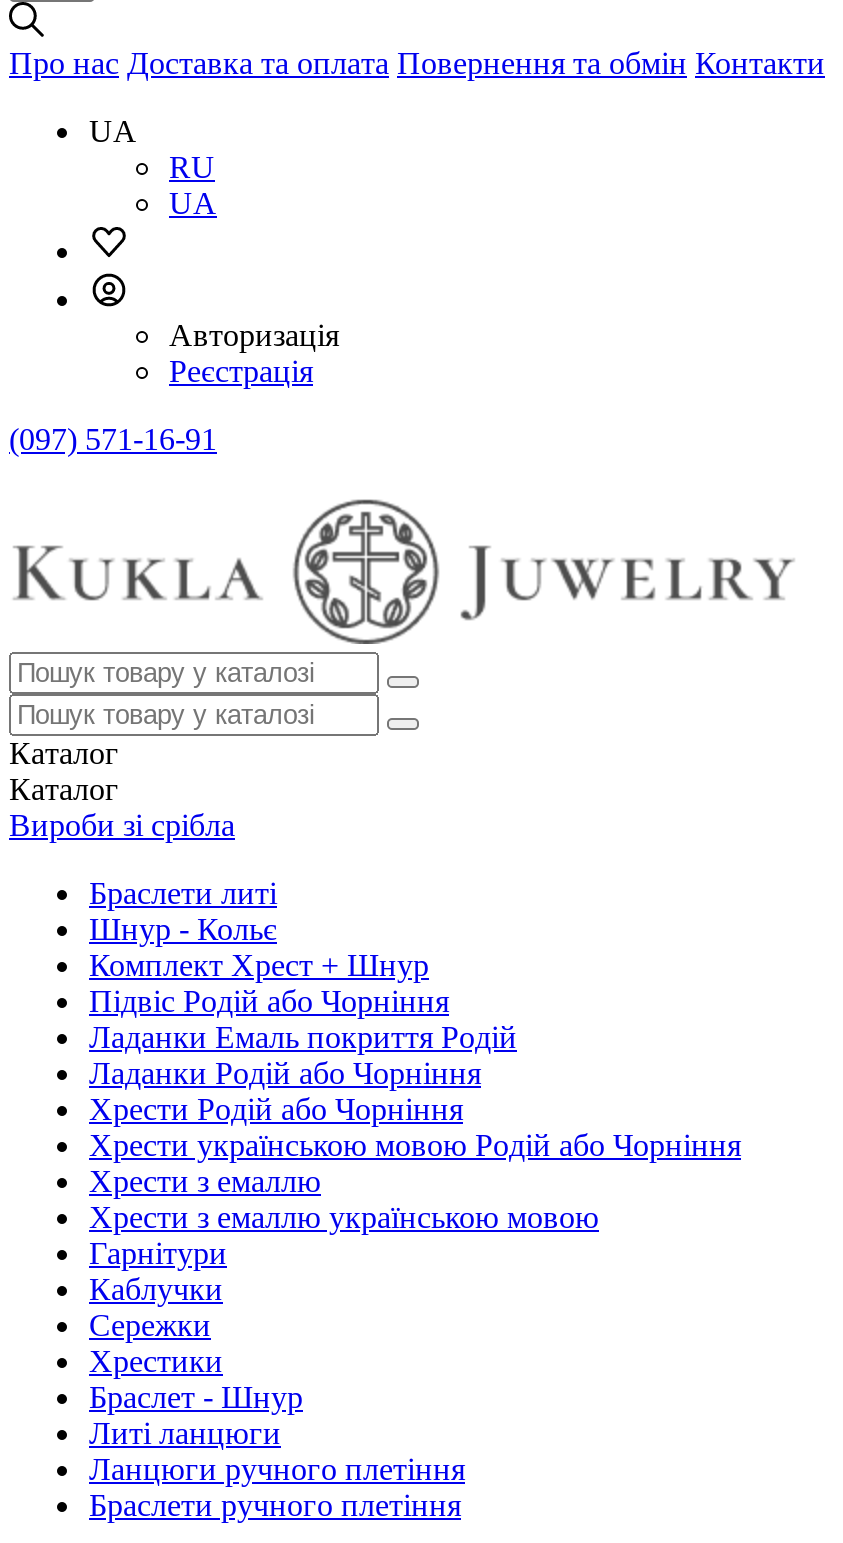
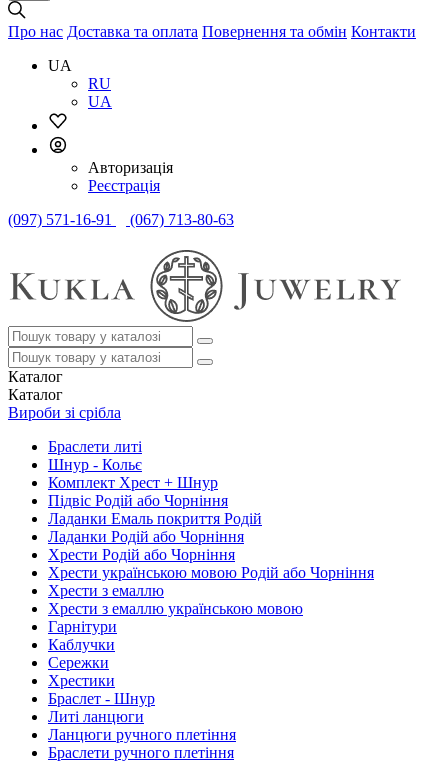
none -> [130,211,234,228] (067) 713-80-63

